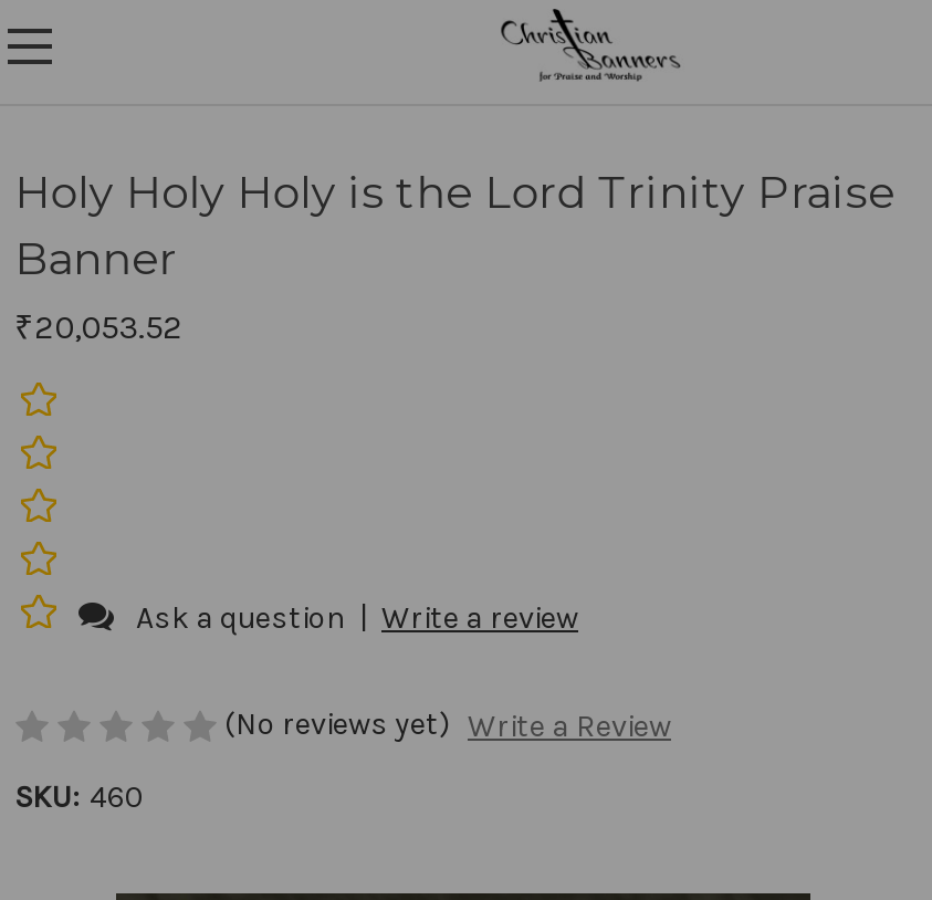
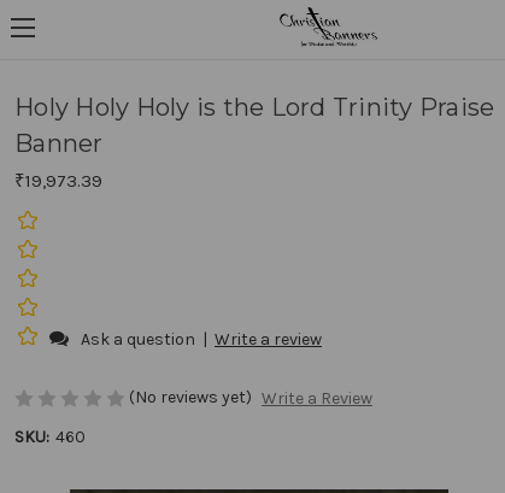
[14,307,182,347] ₹20,053.52 -> [14,170,102,192] ₹19,973.39

